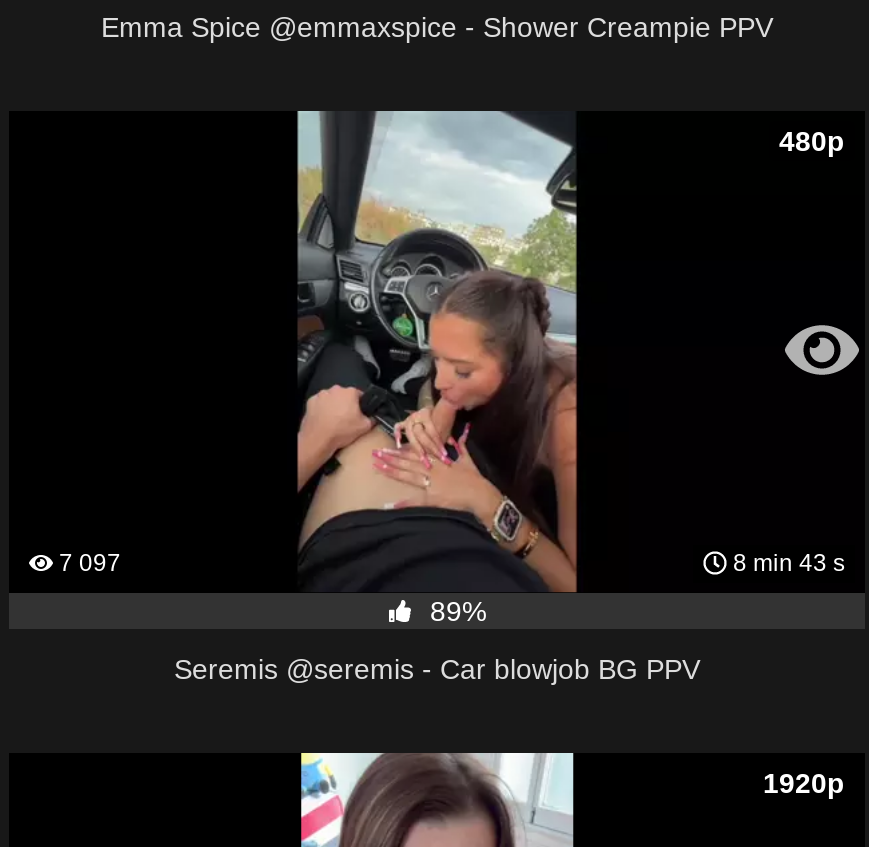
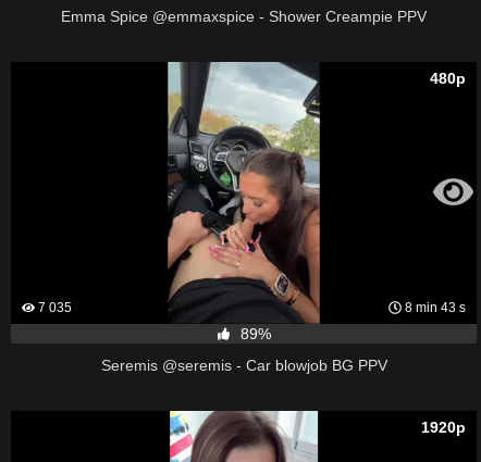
[53,548,121,576] 7 097 -> [35,300,72,315] 7 035

